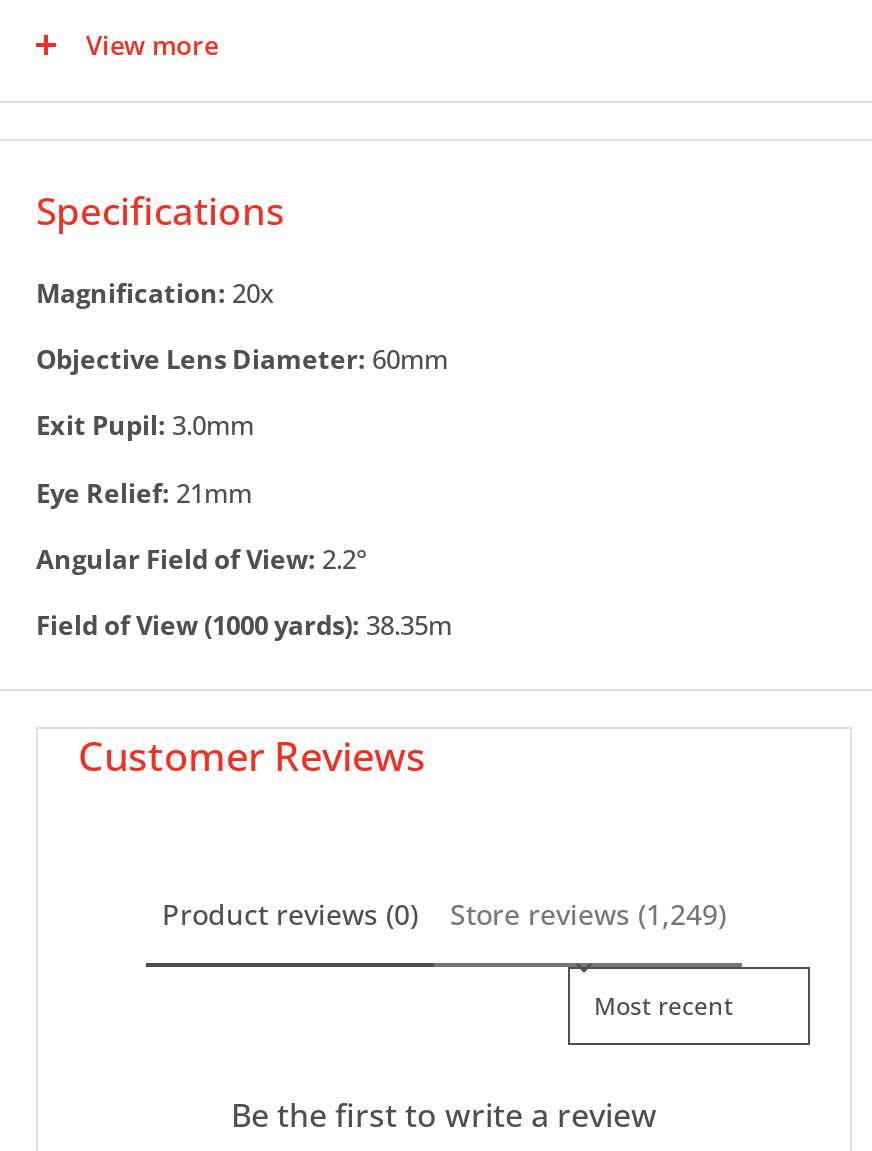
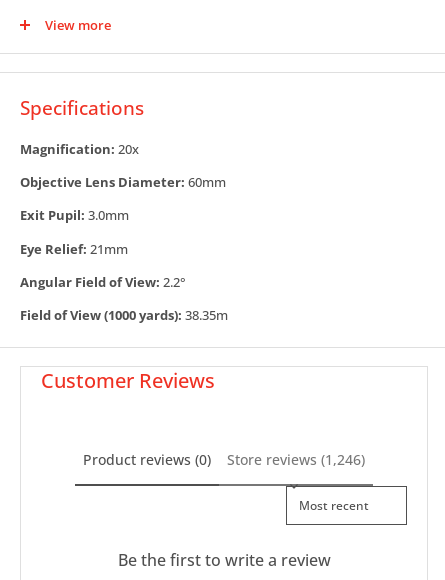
[450,895,726,933] Store reviews (1,249) -> [227,450,365,469] Store reviews (1,246)

